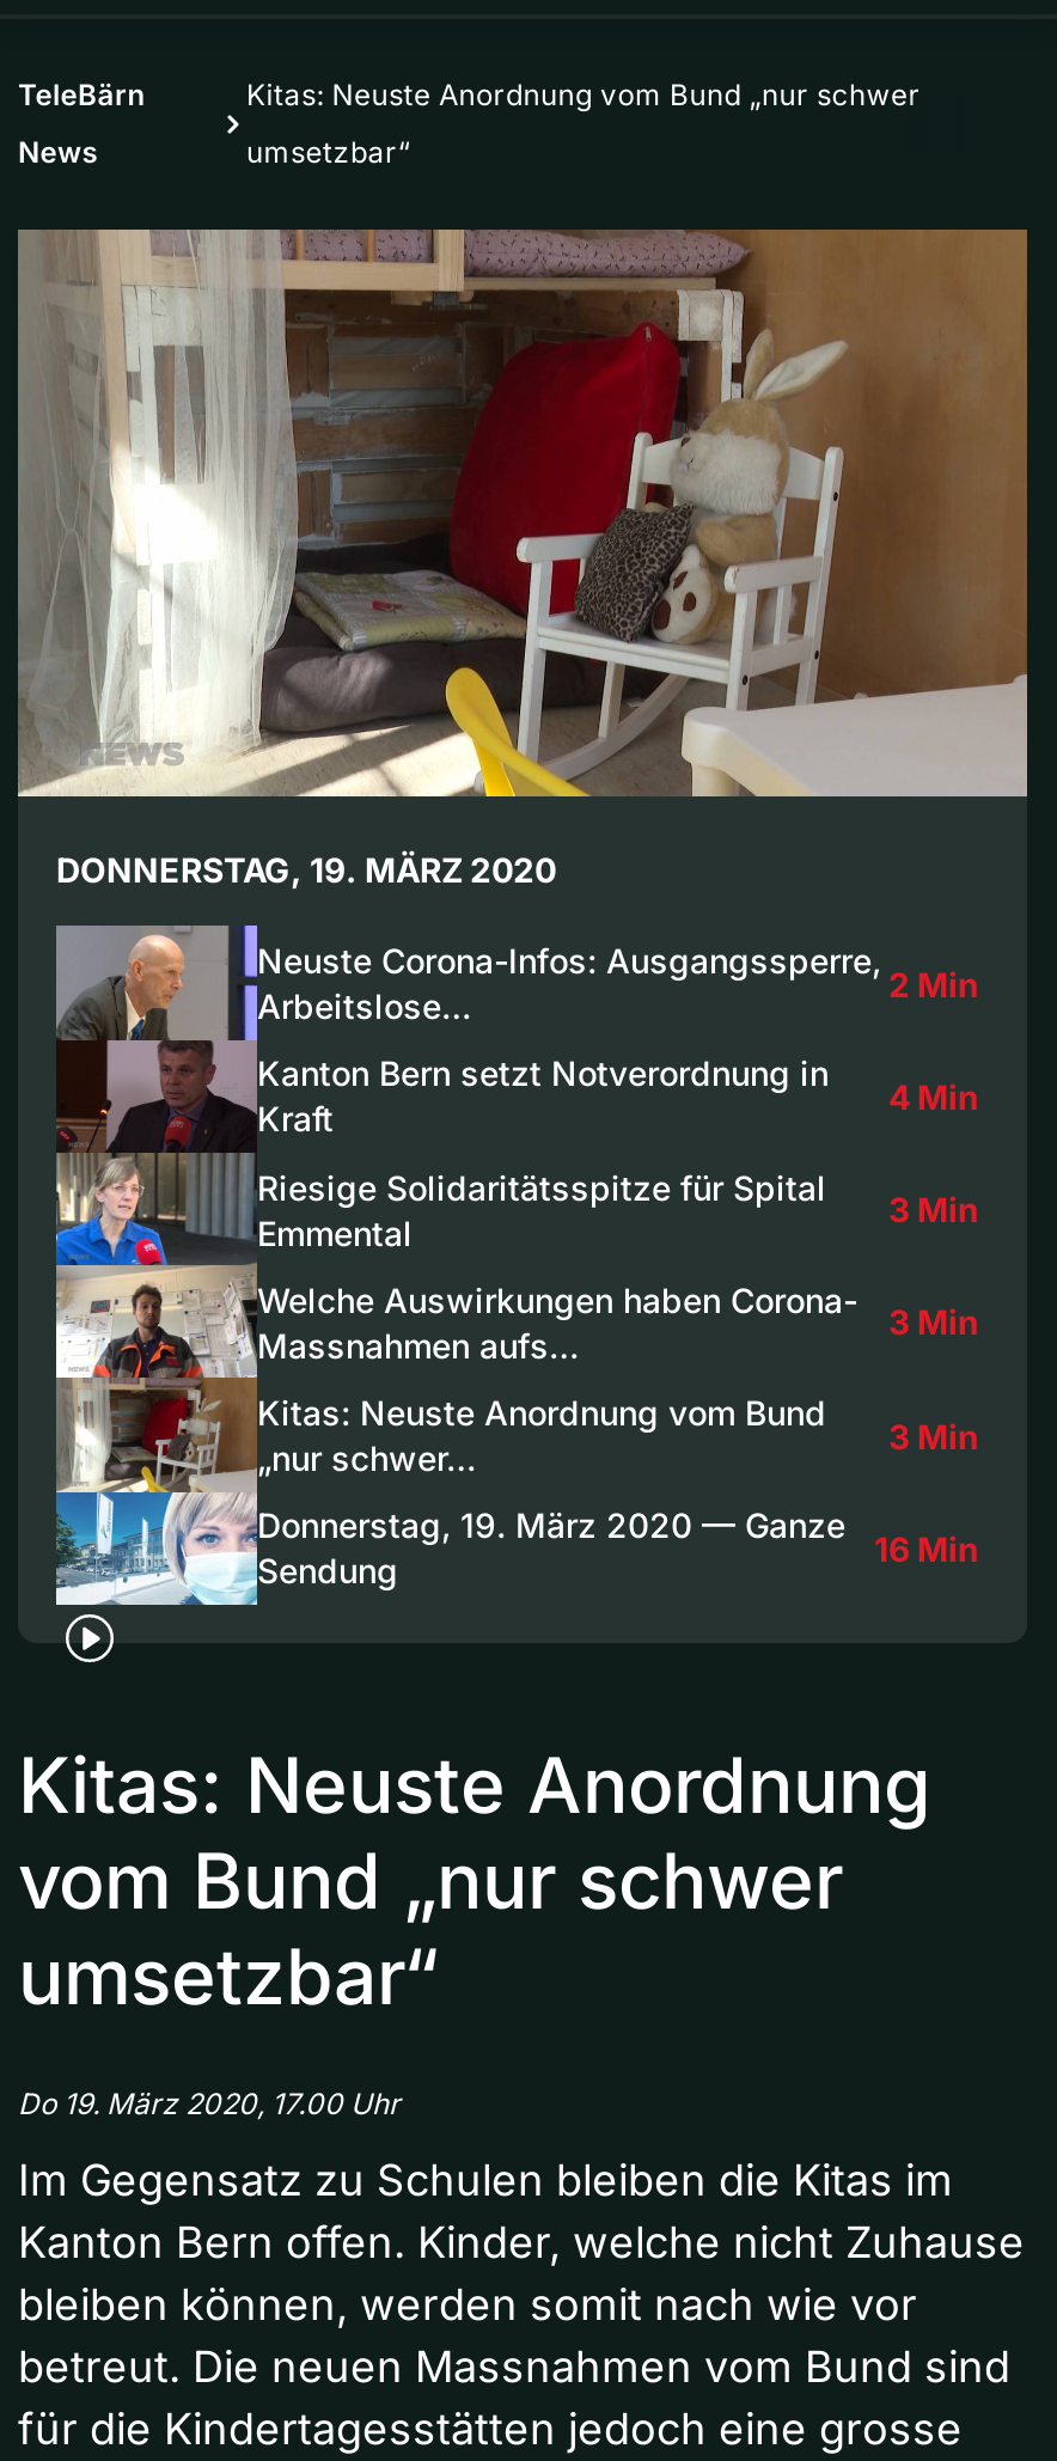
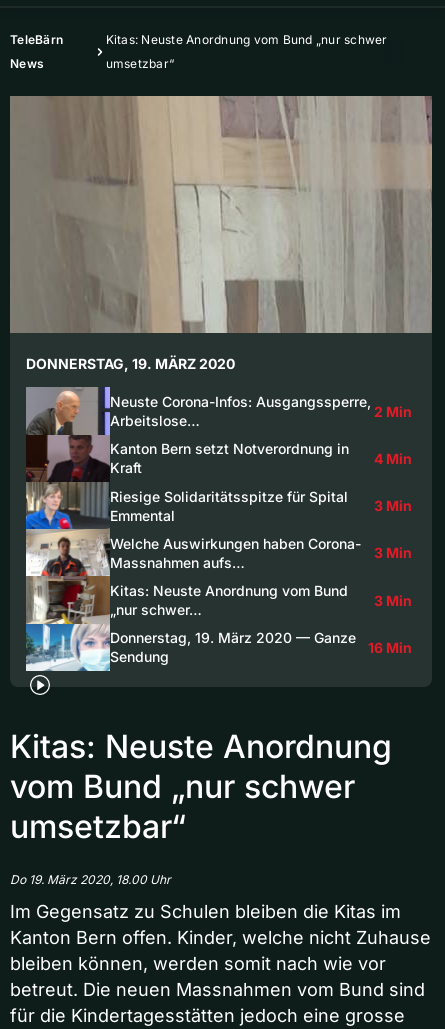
[20,230,1027,799] [image] -> [10,95,432,334] [image]
[18,2085,401,2121] Do 19. März 2020, 17.00 Uhr -> [10,872,171,887] Do 19. März 2020, 18.00 Uhr

